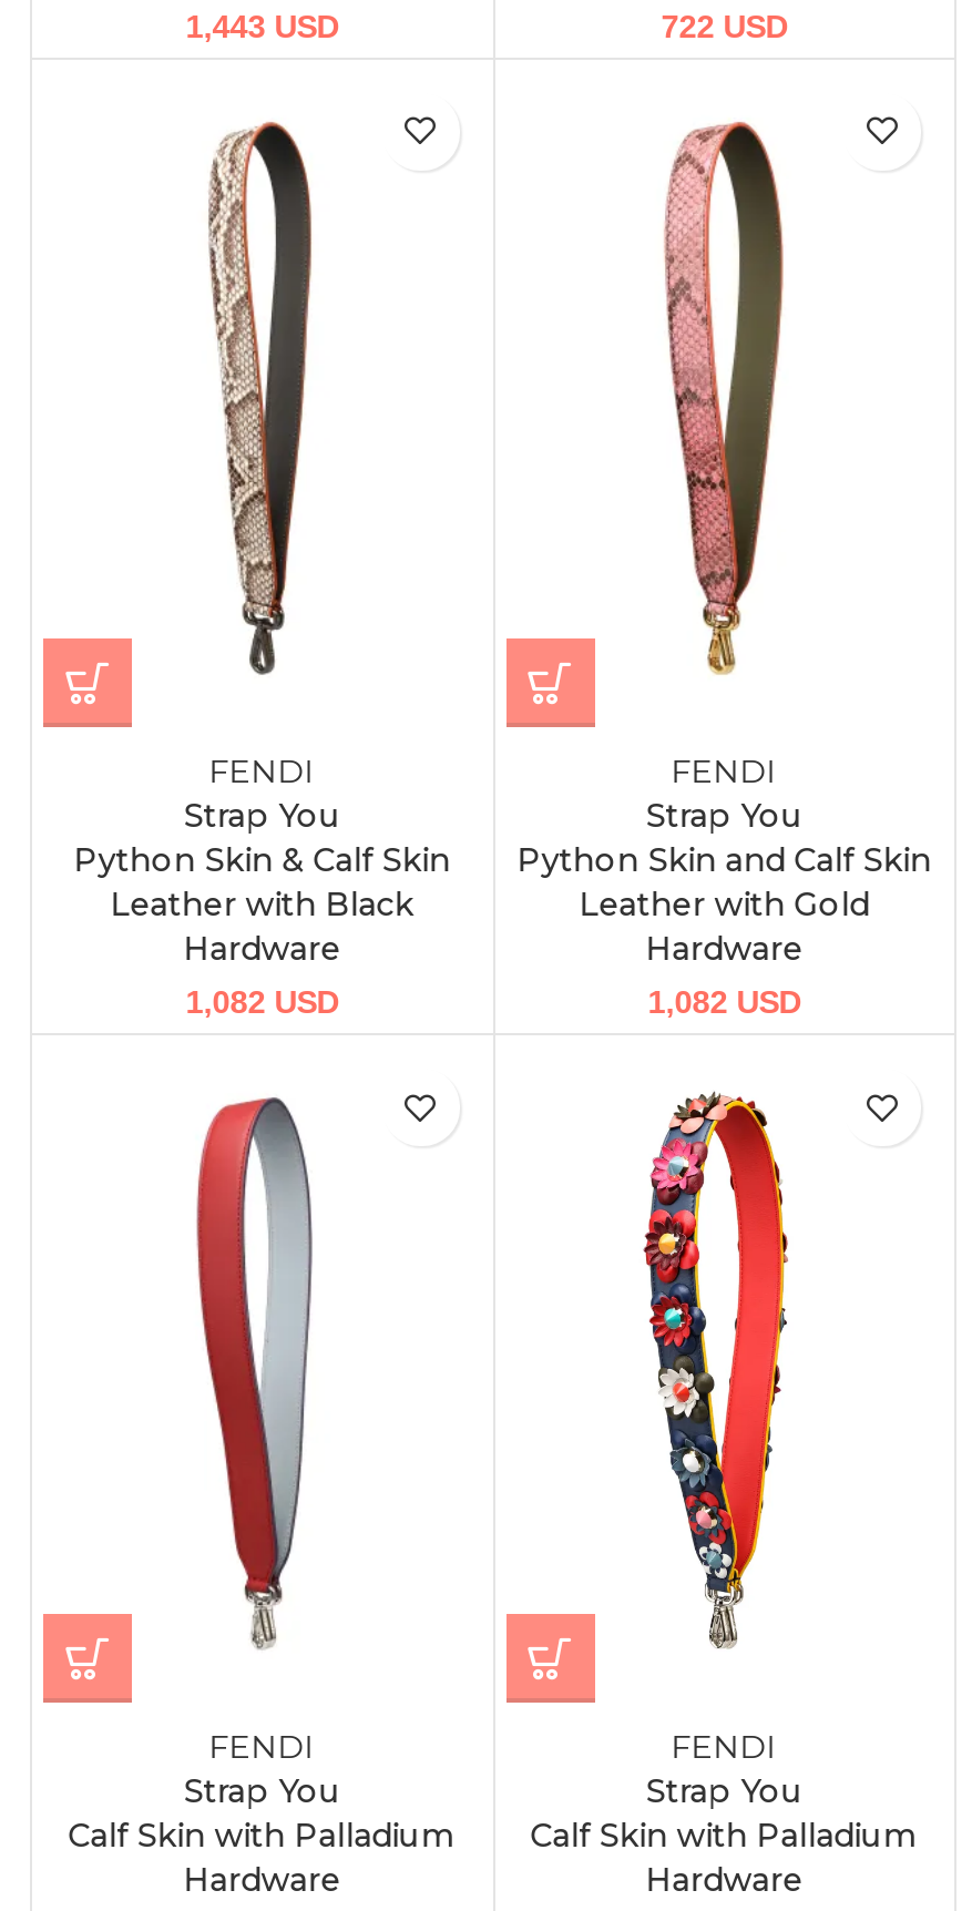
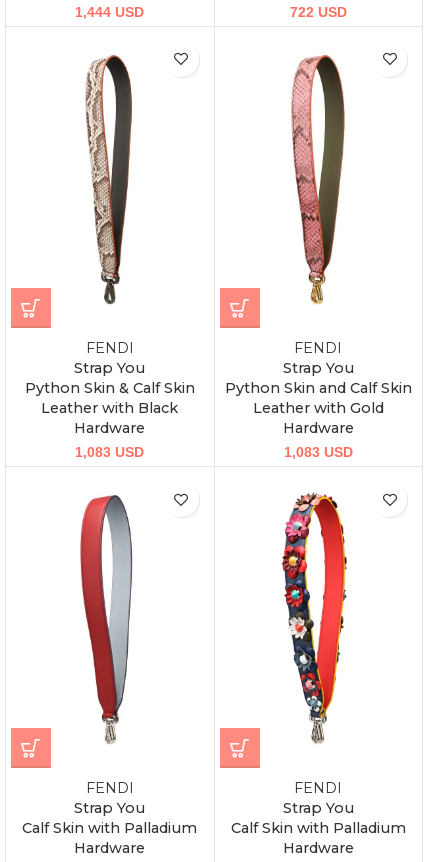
[186,8,338,43] 1,443 USD -> [75,4,144,20] 1,444 USD
[186,984,338,1020] 1,082 USD -> [75,444,144,460] 1,083 USD
[648,984,801,1020] 1,082 USD -> [284,444,353,460] 1,083 USD

